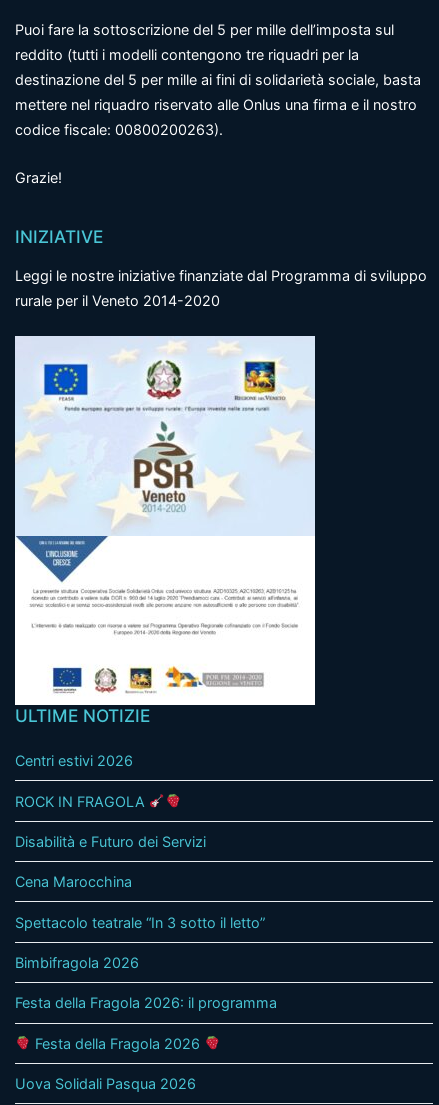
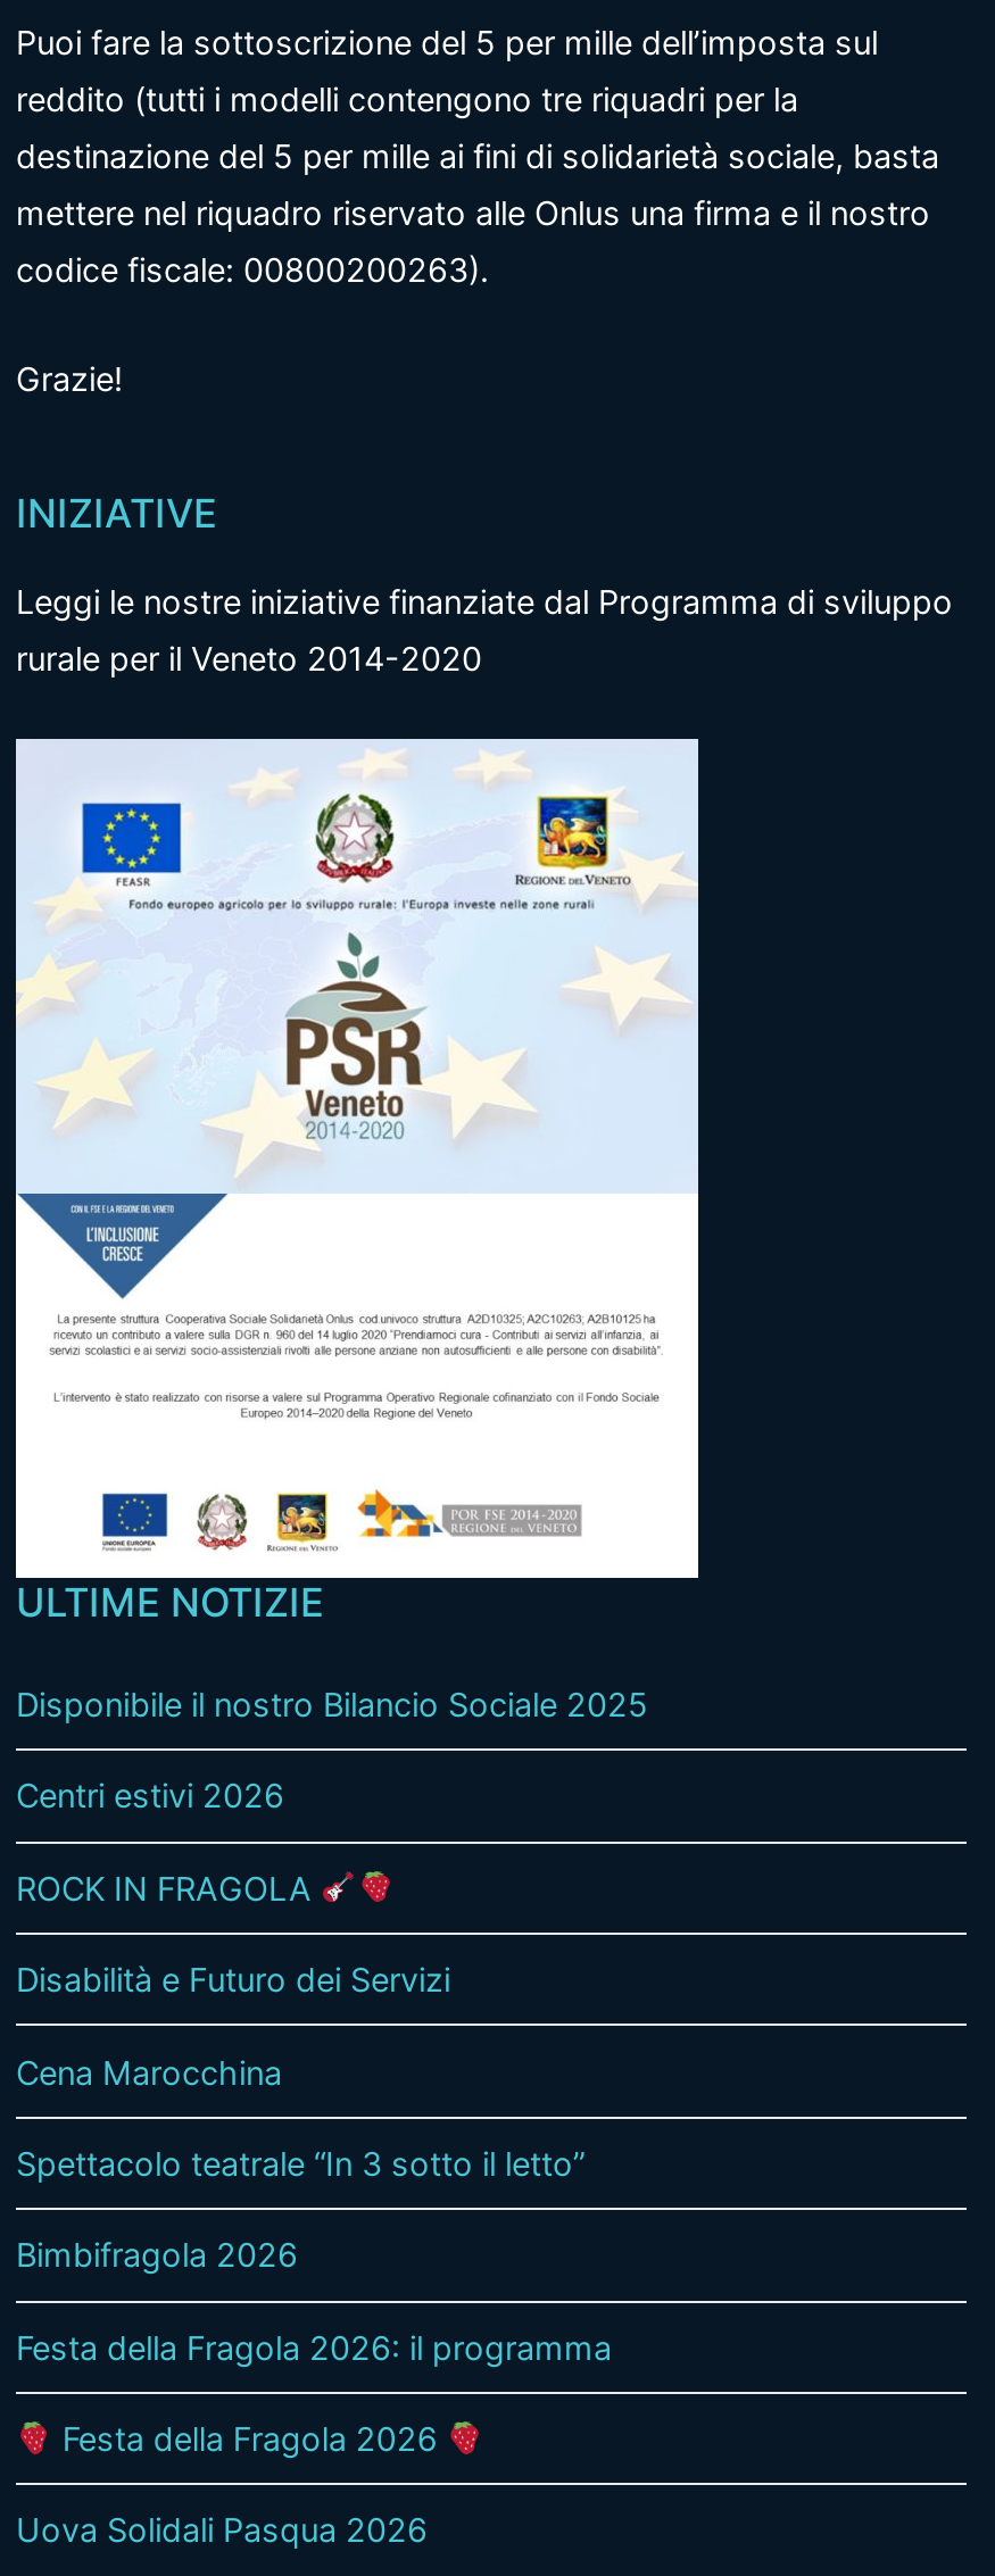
none -> [16,1685,648,1723] Disponibile il nostro Bilancio Sociale 2025

